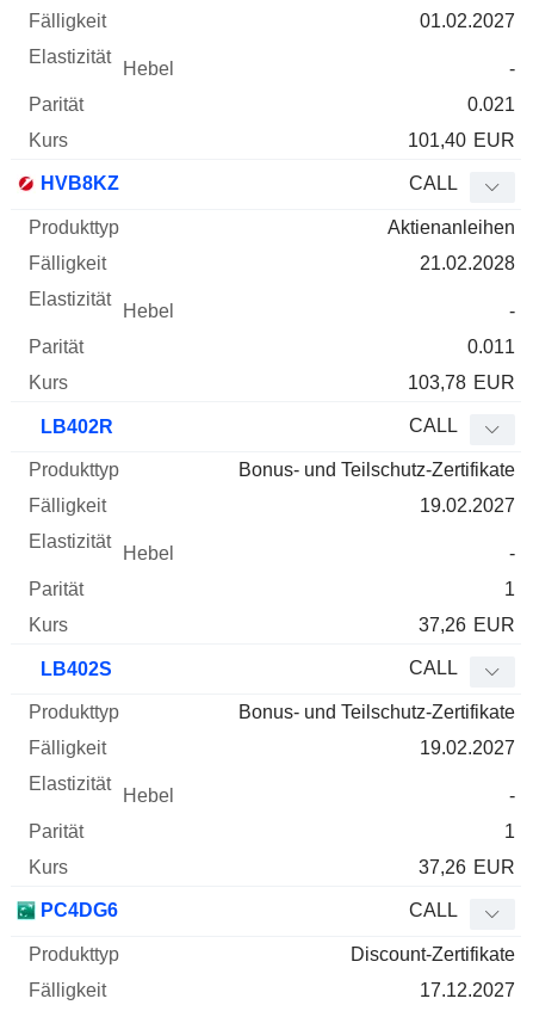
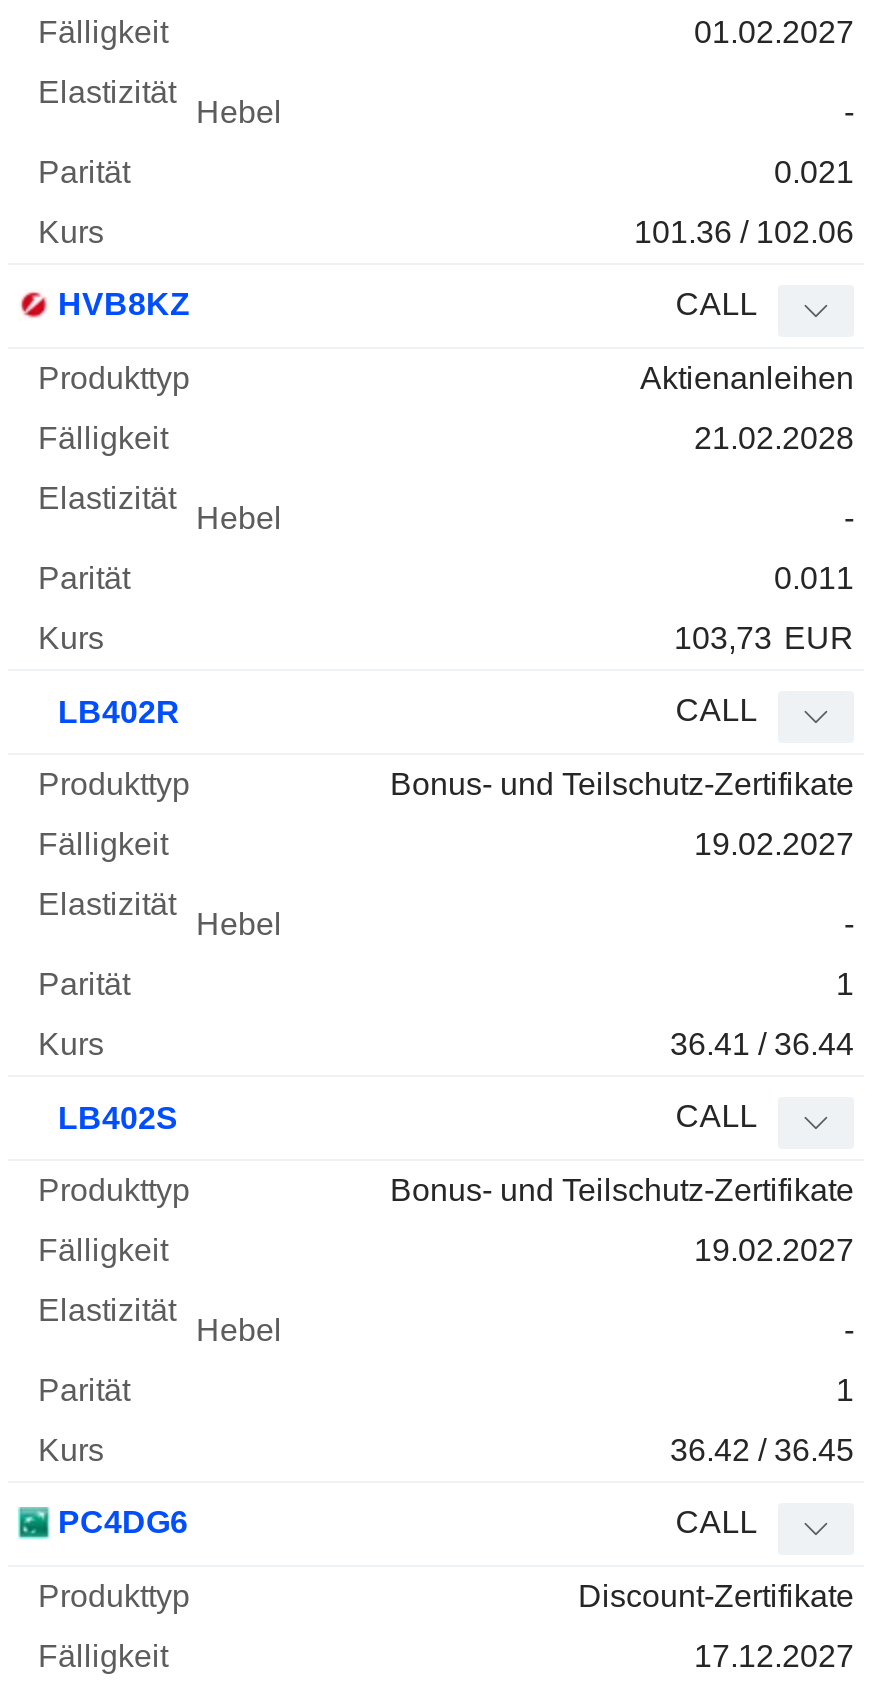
[408,130,515,151] 101,40 EUR -> [634,215,854,249] 101.36 / 102.06
[408,373,515,393] 103,78 EUR -> [674,621,854,655] 103,73 EUR
[419,615,515,635] 37,26 EUR -> [670,1027,854,1061] 36.41 / 36.44
[419,857,515,878] 37,26 EUR -> [670,1433,854,1467] 36.42 / 36.45

